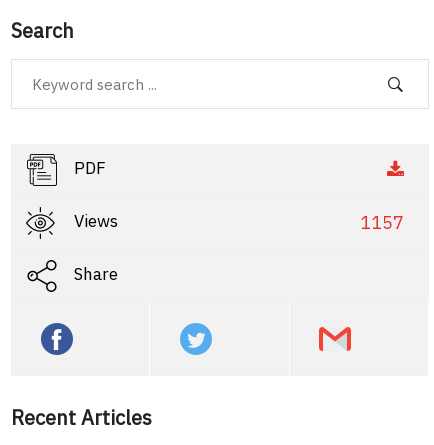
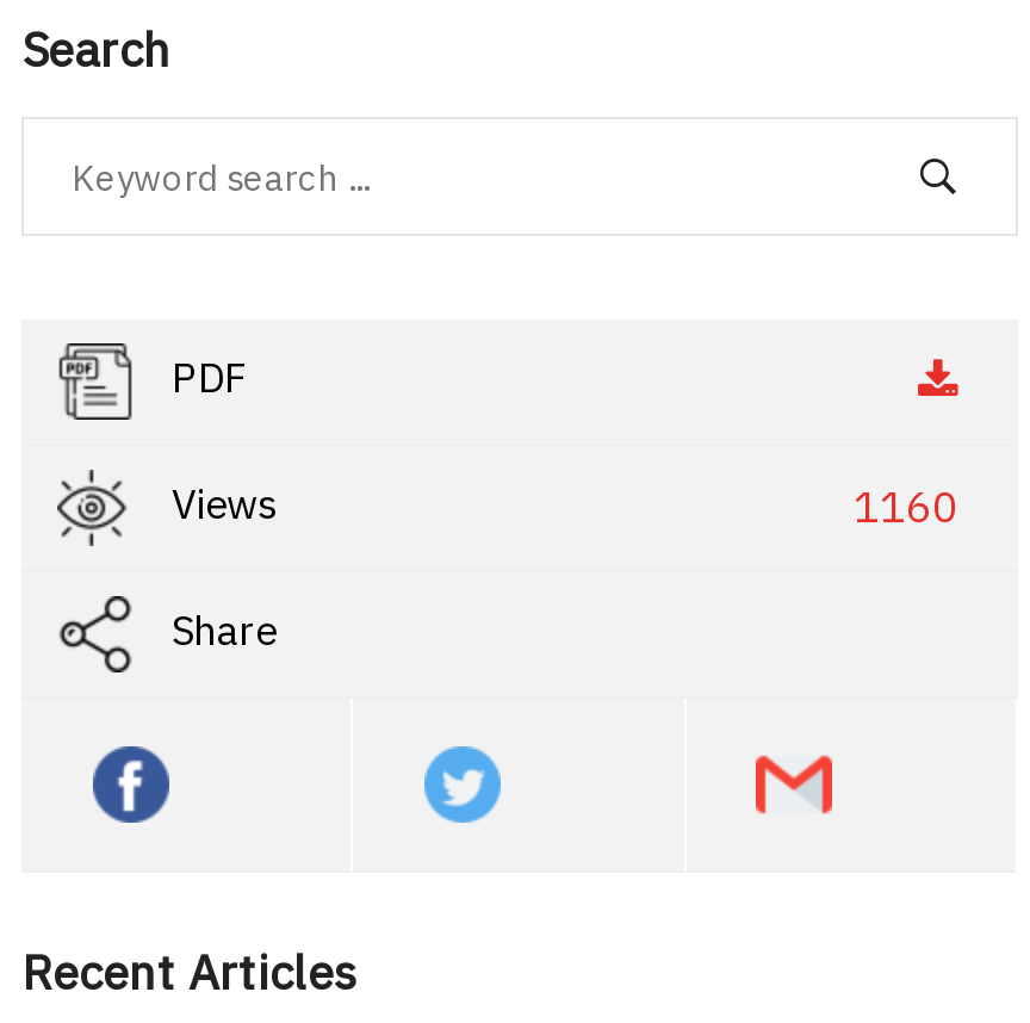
[360,211,404,234] 1157 -> [854,479,958,534] 1160

